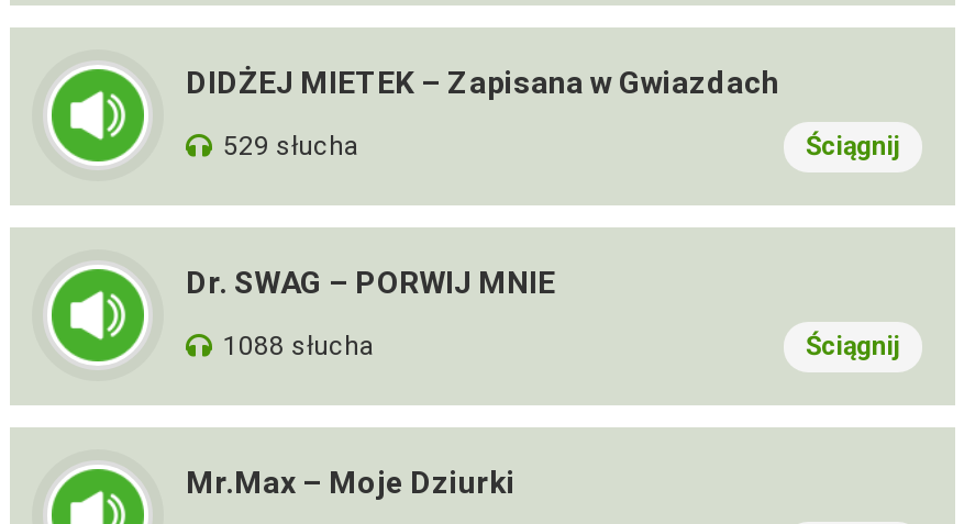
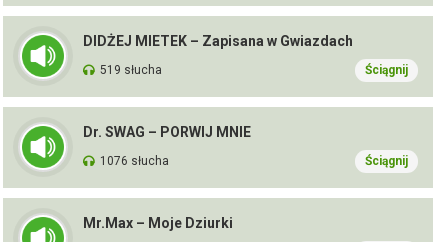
[223,131,359,161] 529 słucha -> [100,63,162,77] 519 słucha
[223,331,375,361] 1088 słucha -> [100,154,169,168] 1076 słucha

